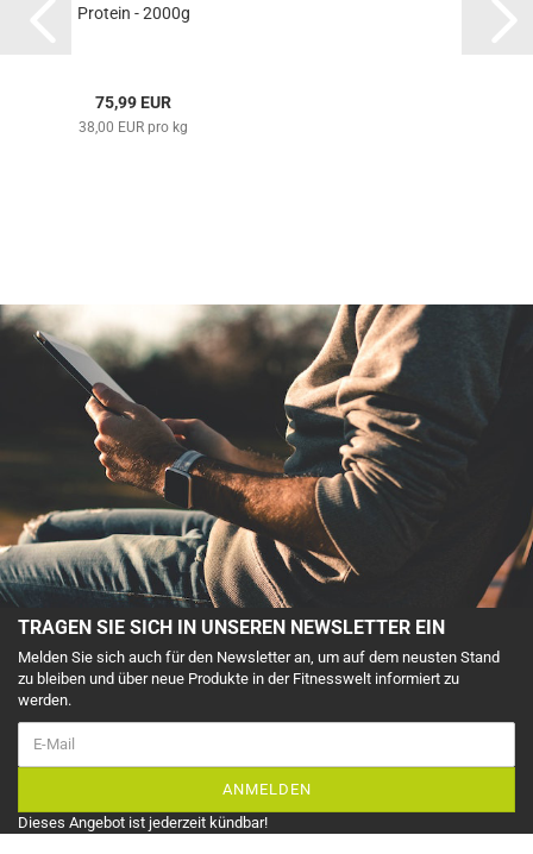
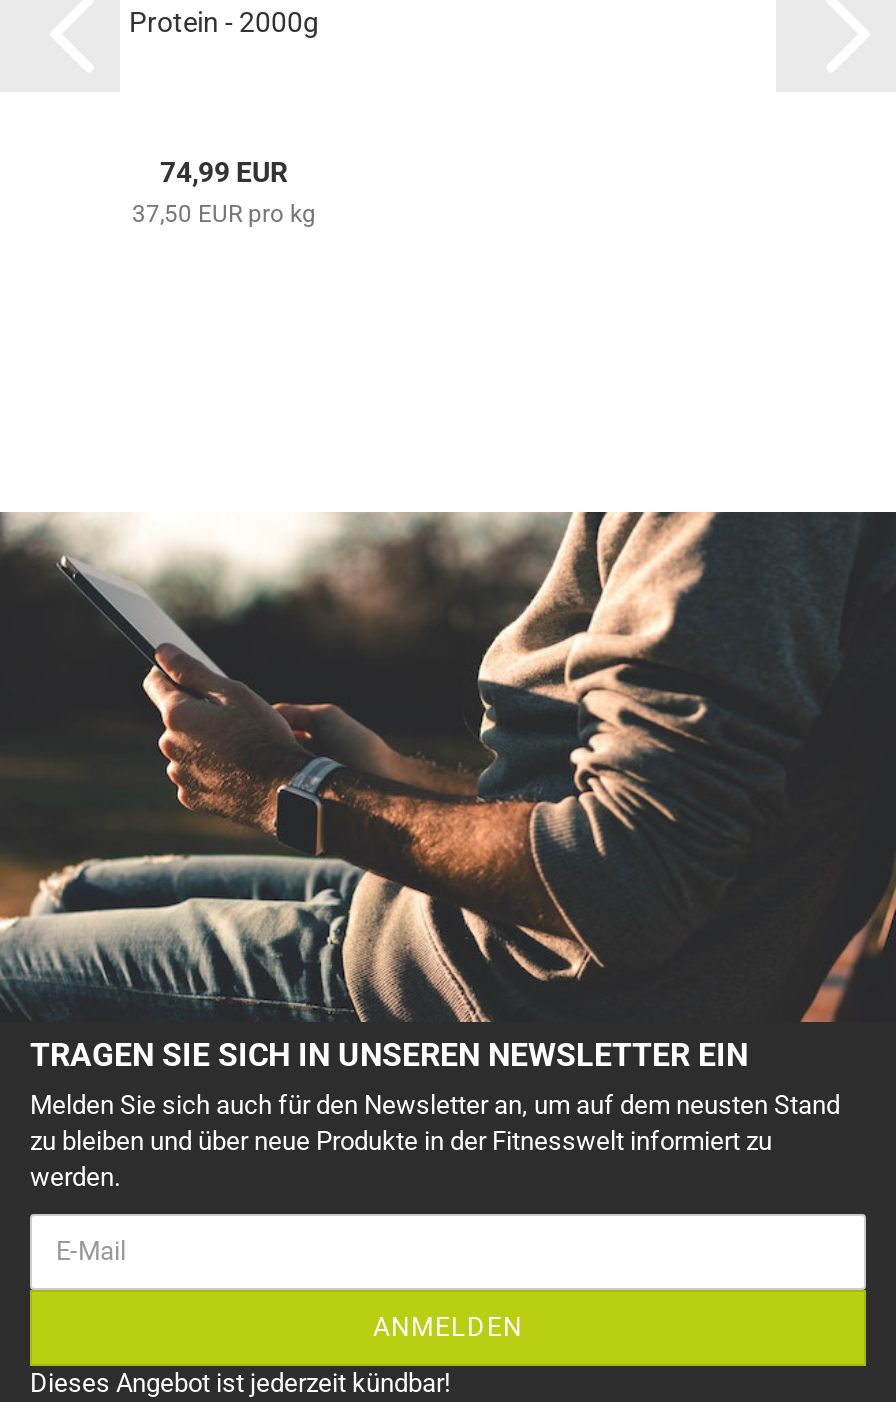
[95,93,171,112] 75,99 EUR -> [160,156,288,188] 74,99 EUR
[79,119,188,136] 38,00 EUR pro kg -> [132,200,316,228] 37,50 EUR pro kg

